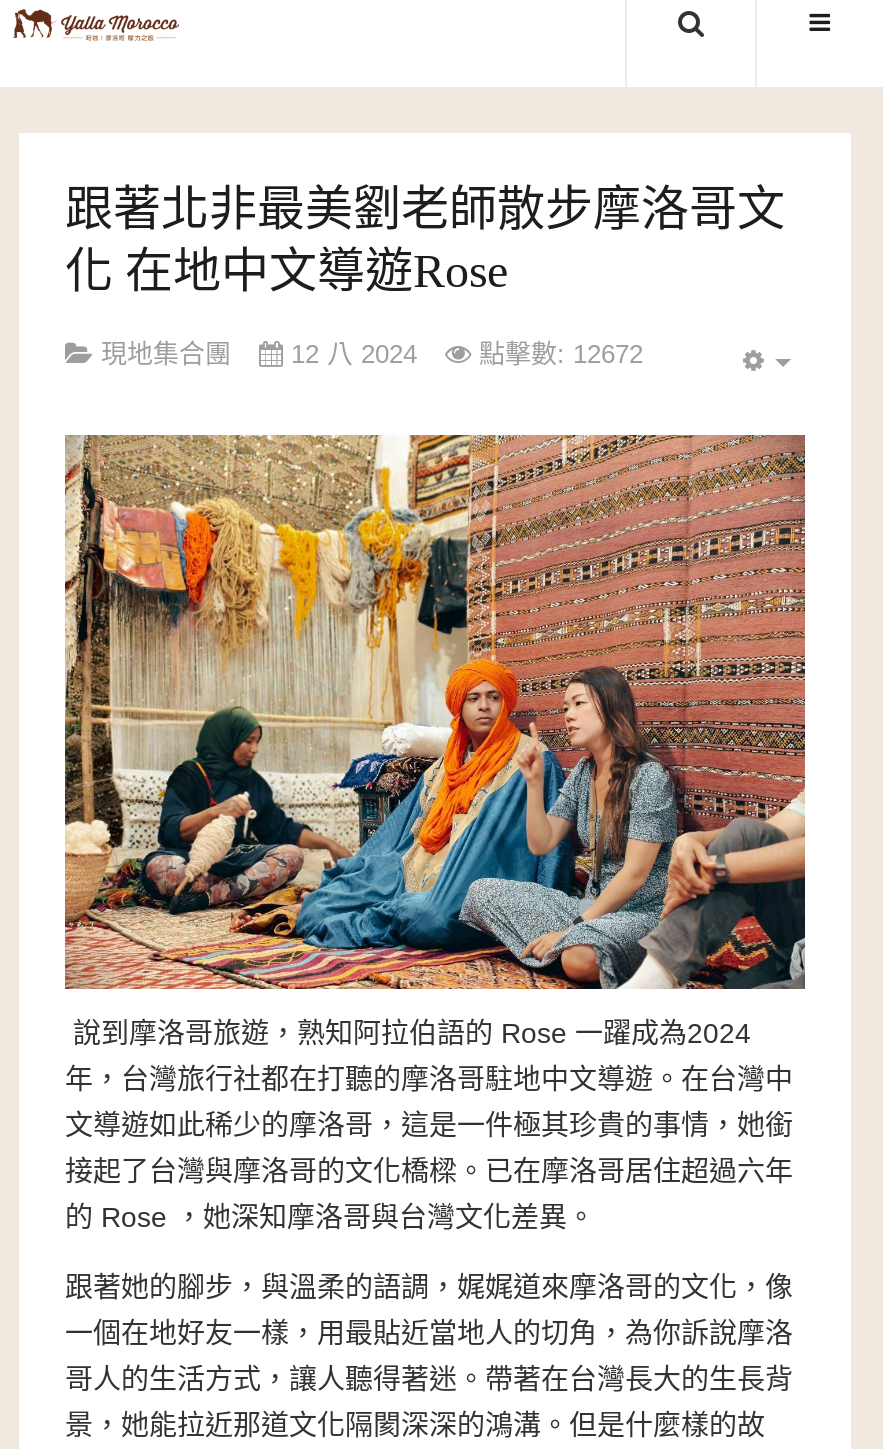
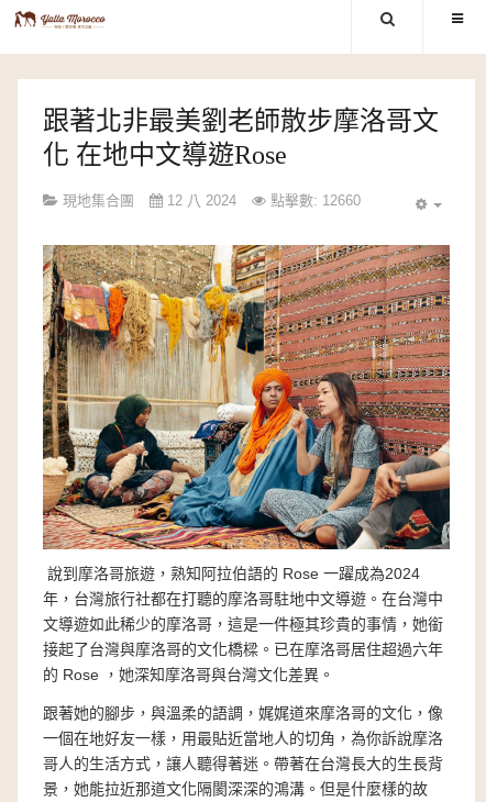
[479,339,643,369] 點擊數: 12672 -> [270,192,361,209] 點擊數: 12660

